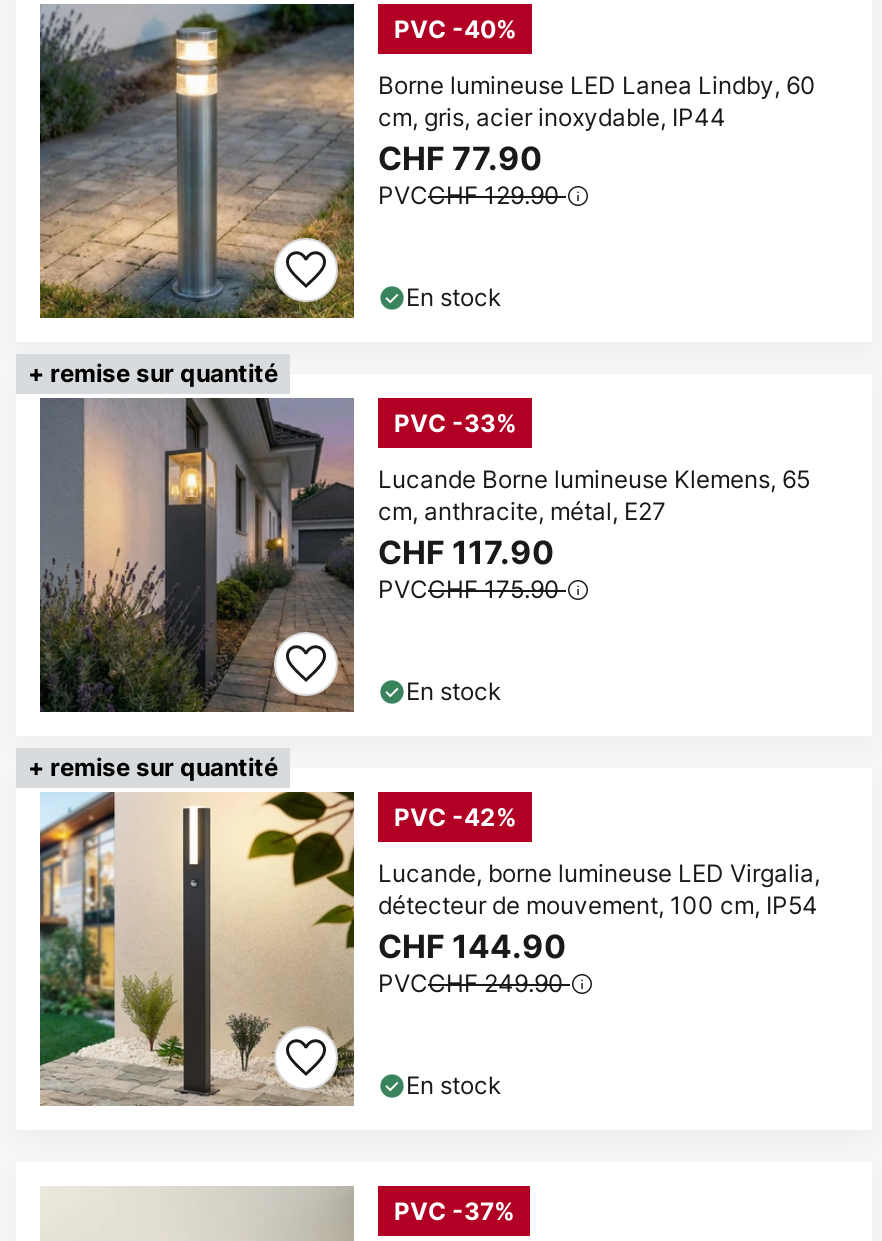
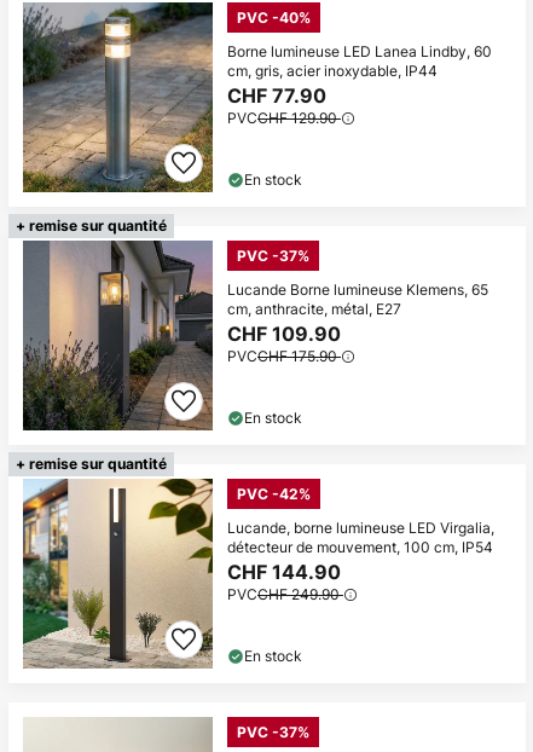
[394,408,516,438] PVC -33% -> [237,247,309,265] PVC -37%
[378,532,562,572] CHF 117.90 -> [227,322,346,346] CHF 109.90

